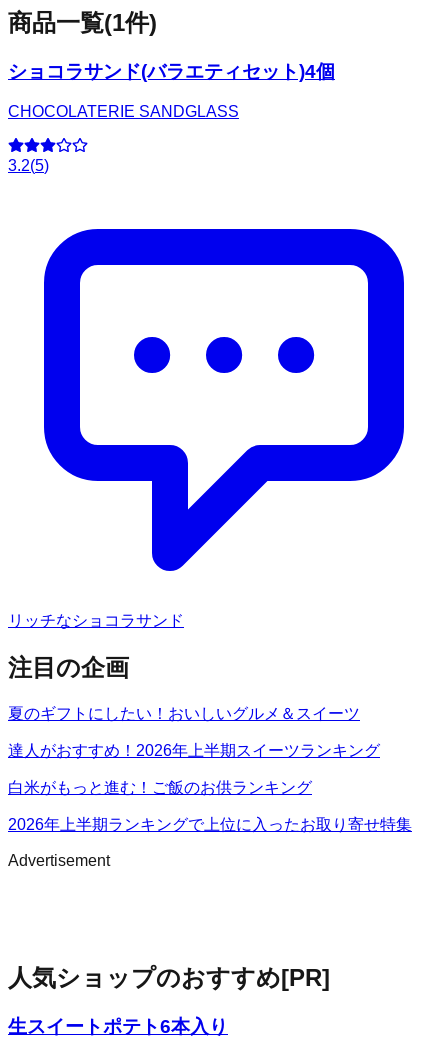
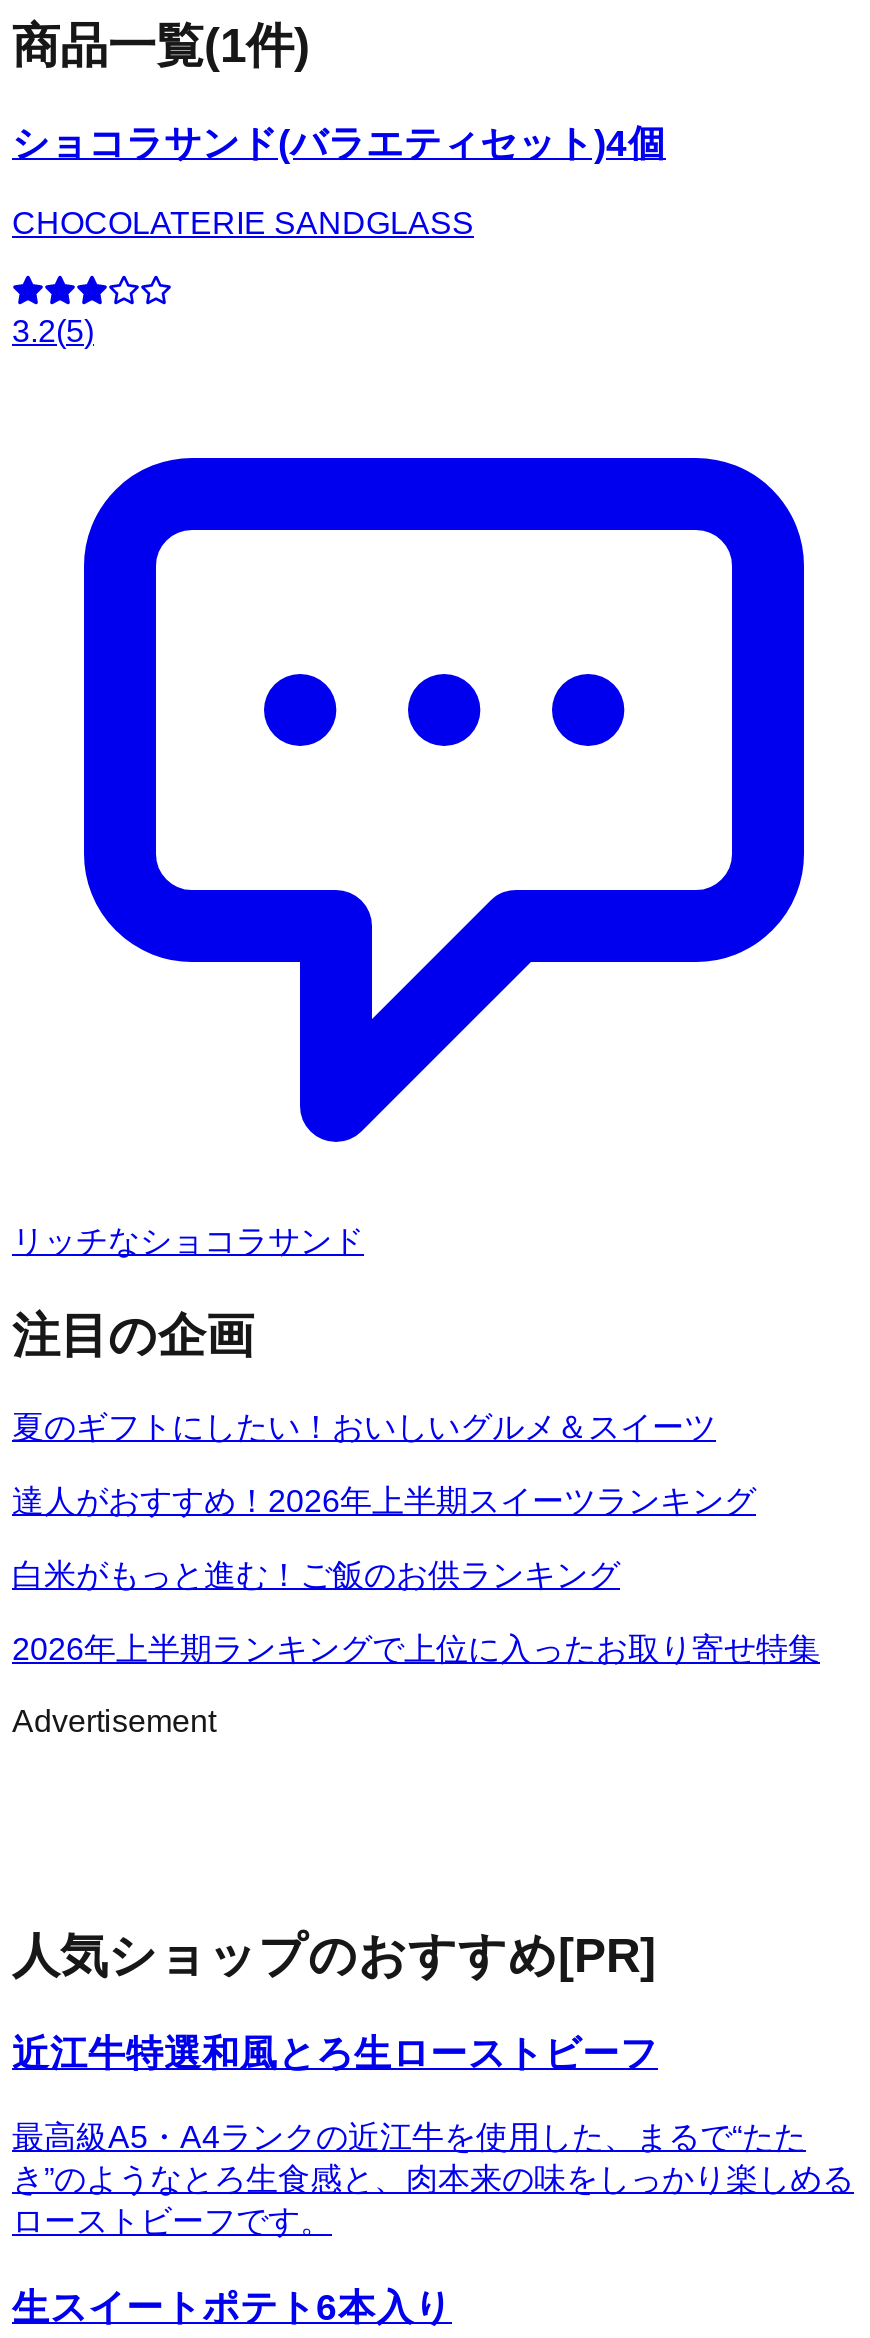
none -> [12,2032,854,2238] 近江牛特選和風とろ生ローストビーフ | 最高級A5・A4ランクの近江牛を使用した、まるで“たた | き”のようなとろ生食感と、肉本来の味をしっかり楽しめる | ローストビーフです。

